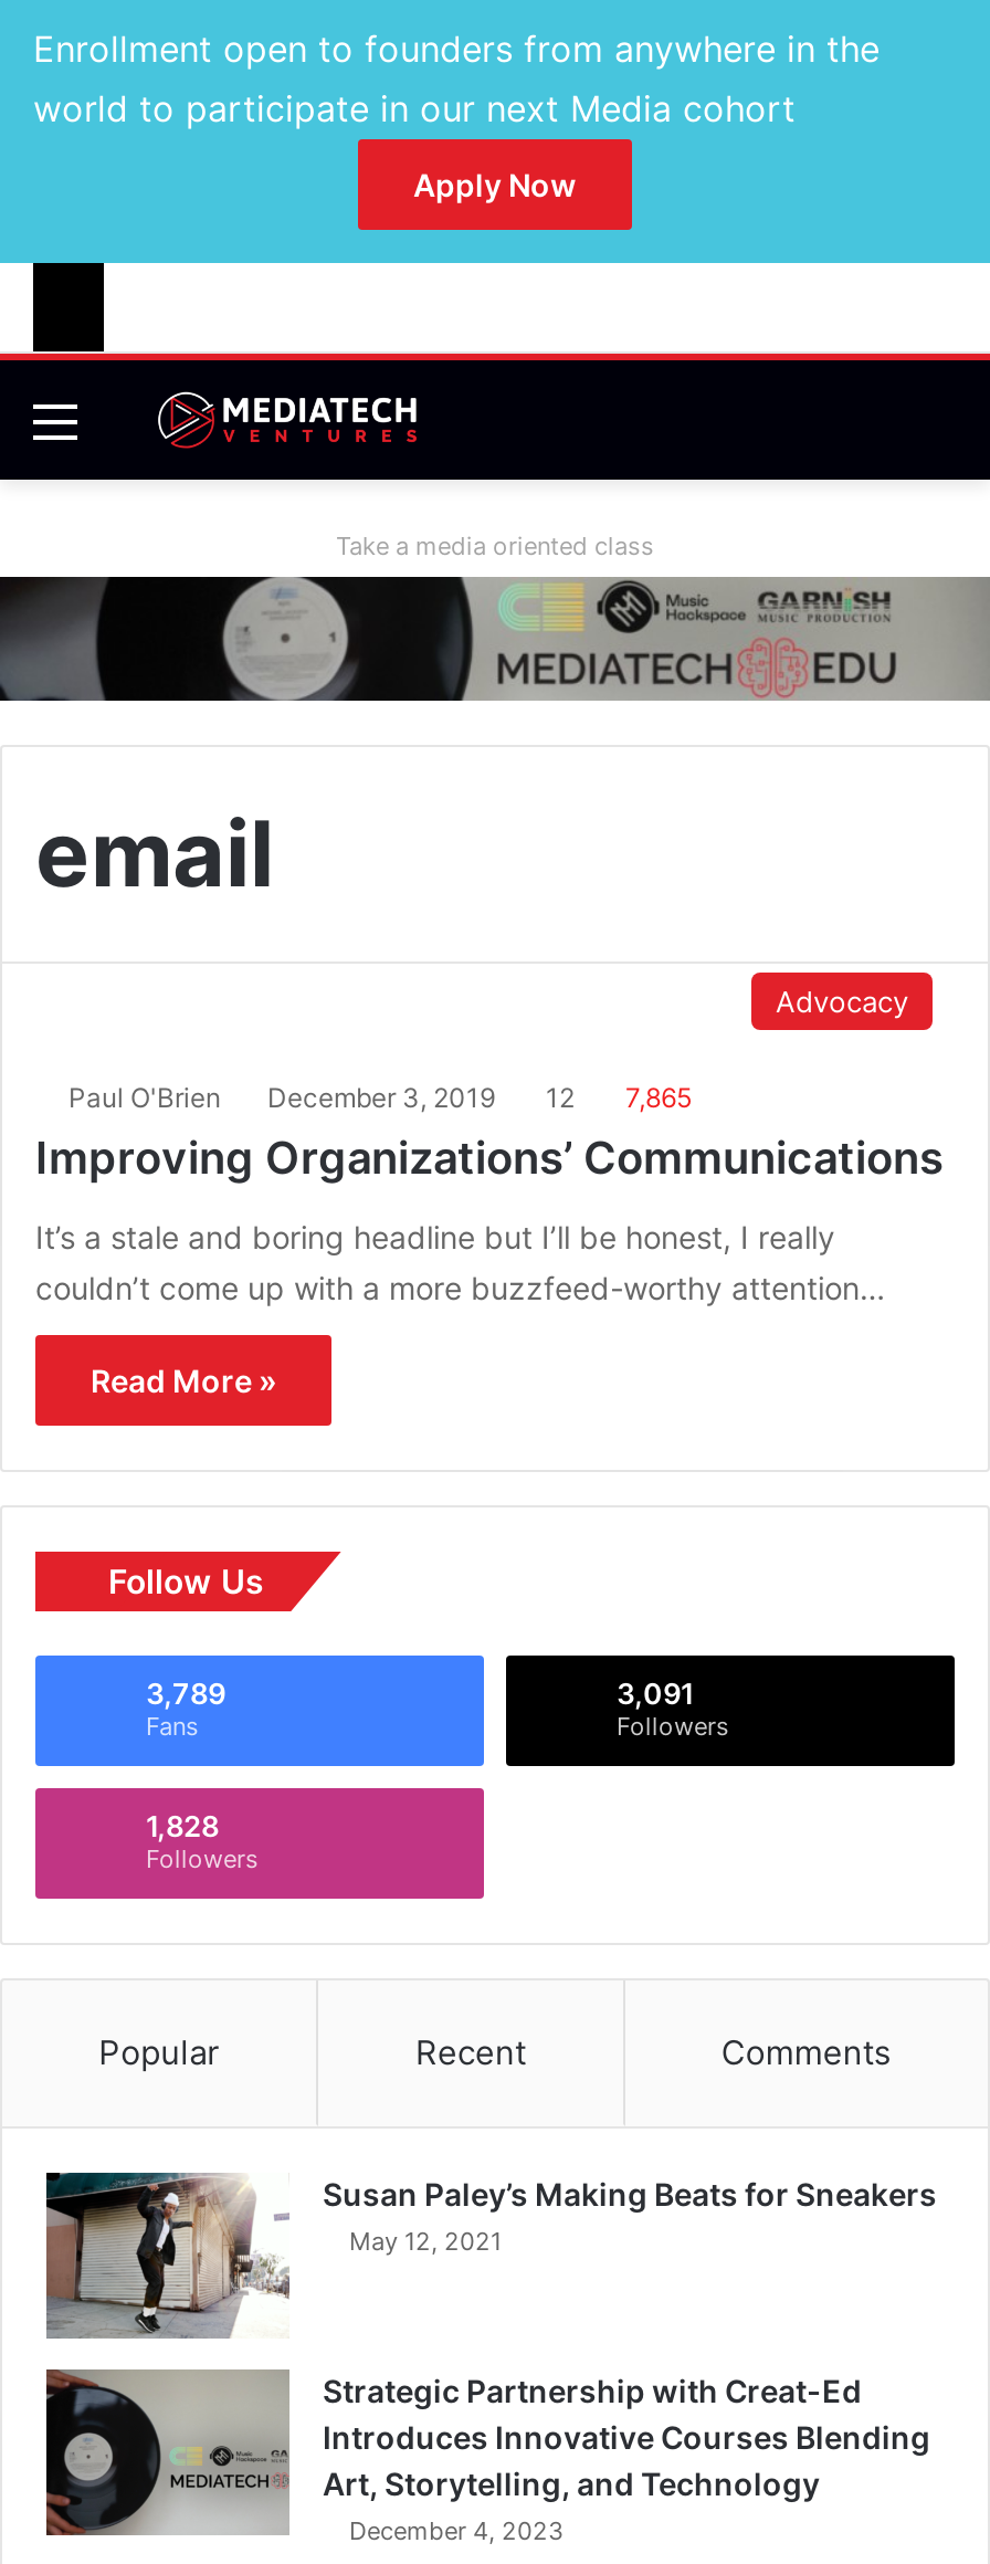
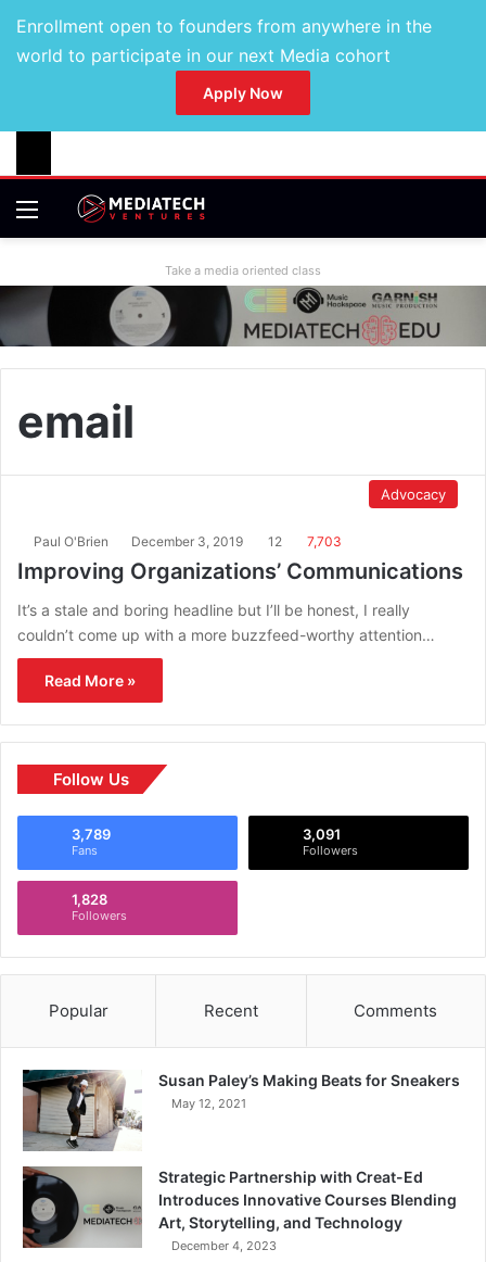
[69,1080,692,1113] Paul O'Brien December 3, 2019 12 7,865 -> [34,533,342,549] Paul O'Brien December 3, 2019 12 7,703

